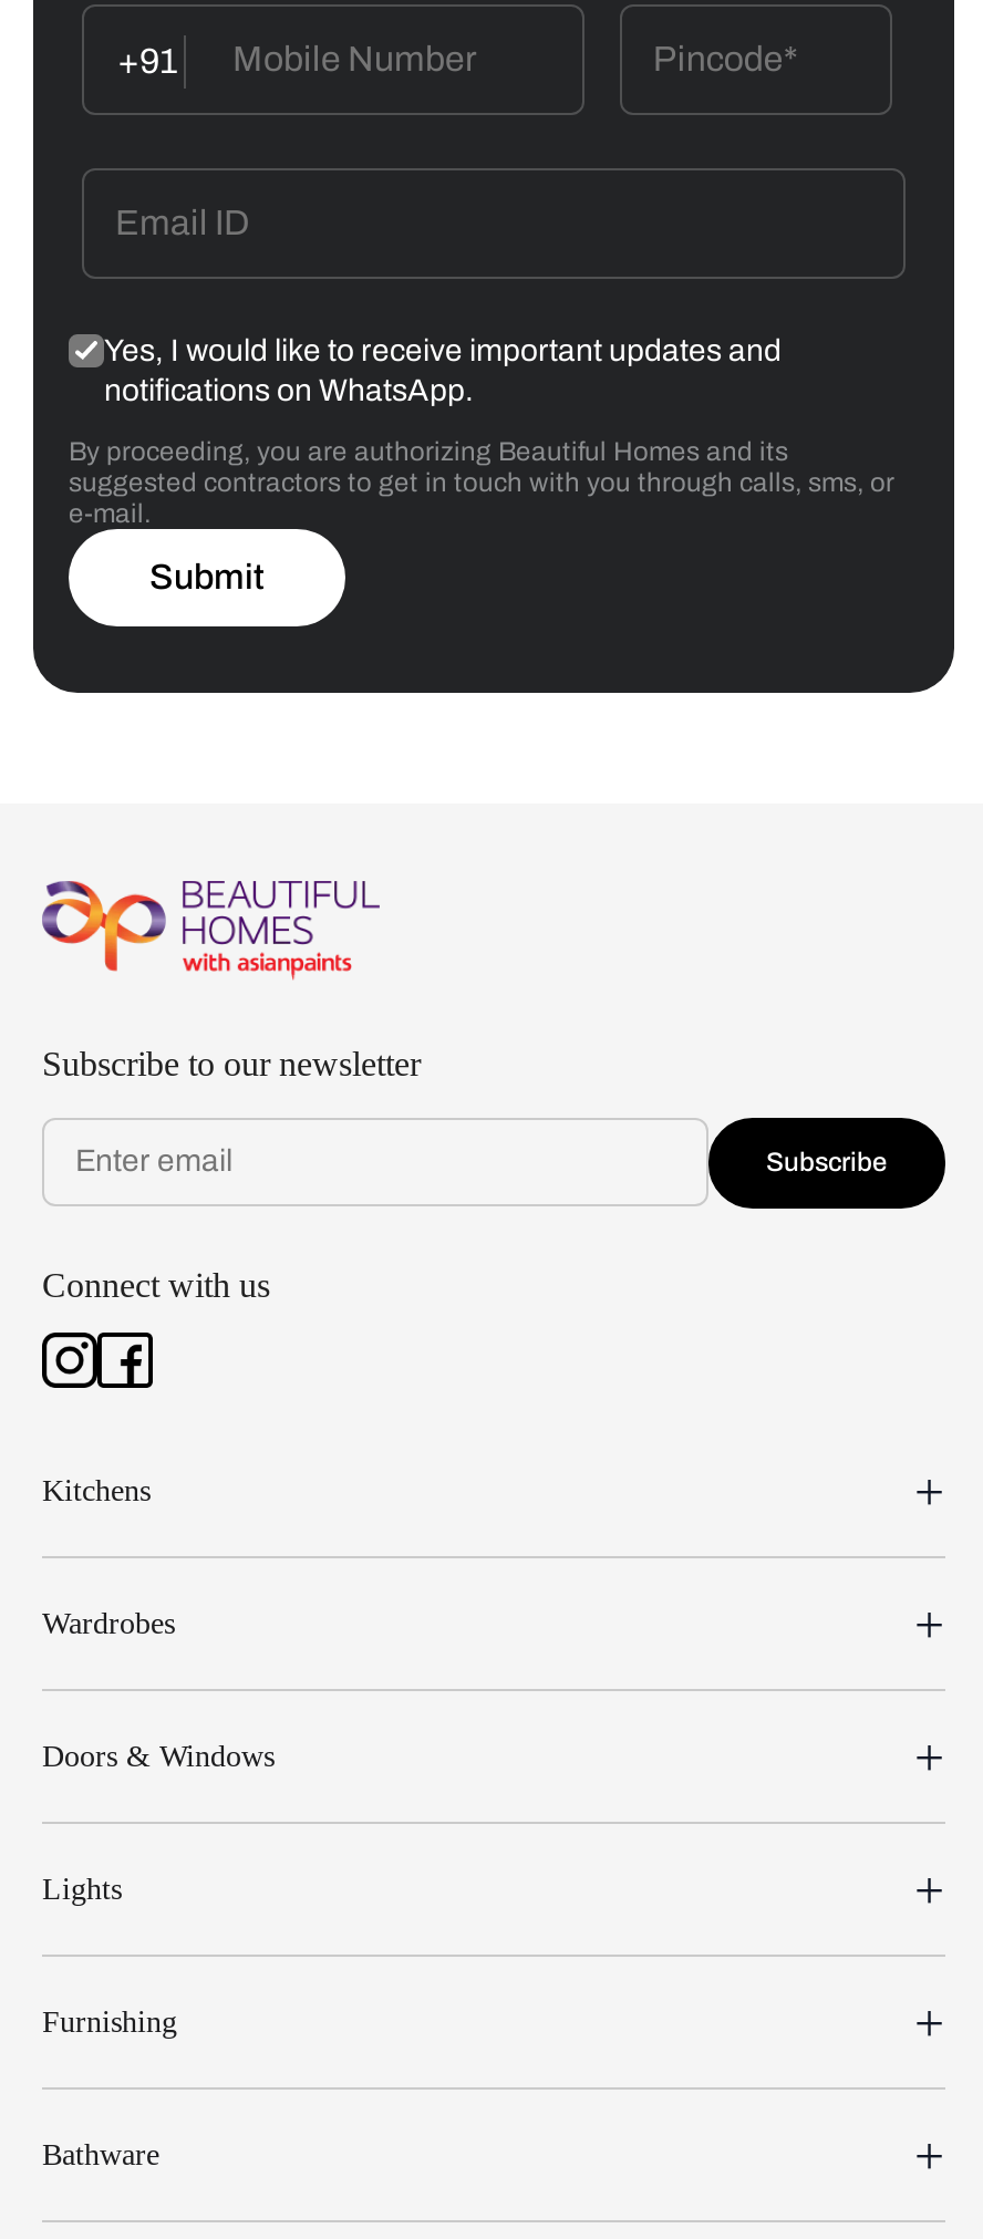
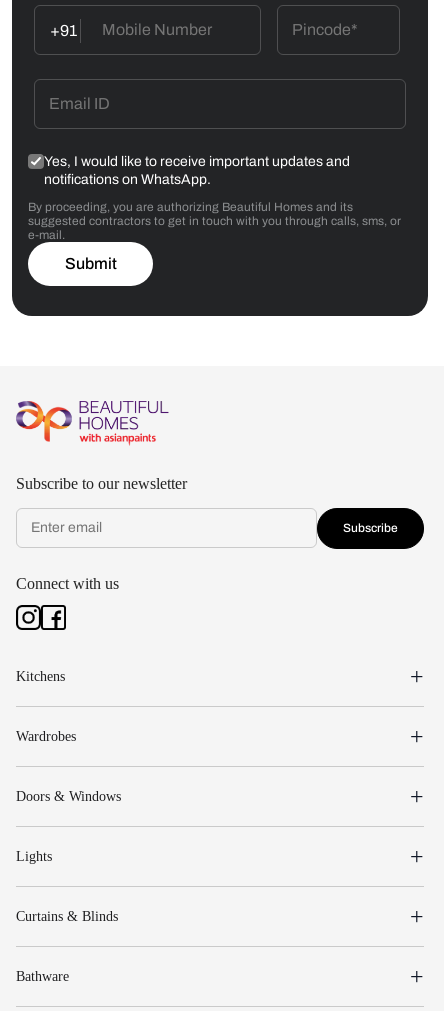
[42,2005,177,2039] Furnishing -> [16,909,118,924] Curtains & Blinds

